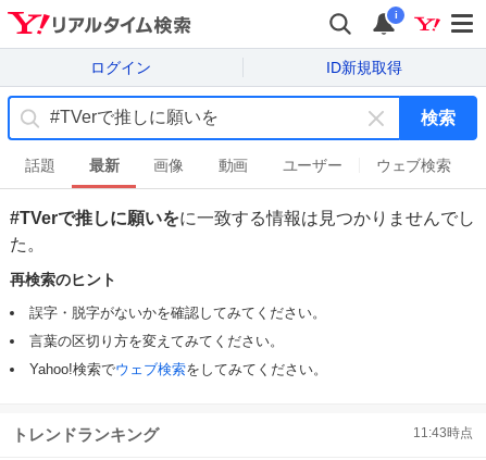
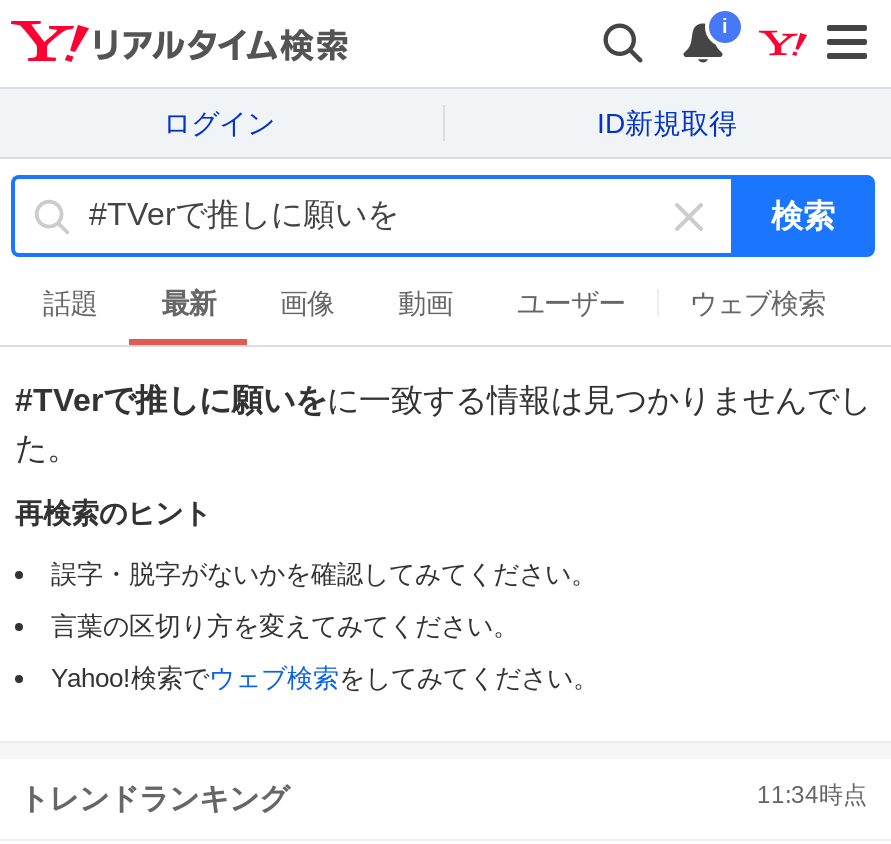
[413,425,473,440] 11:43時点 -> [757,781,867,809] 11:34時点

